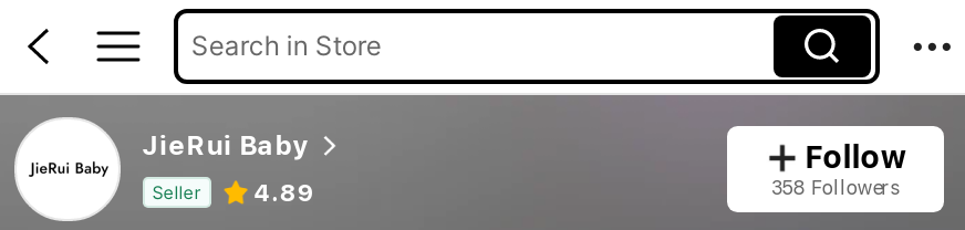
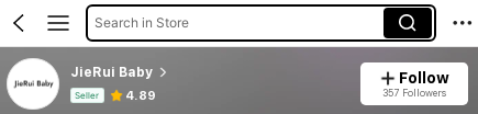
[771,174,899,199] 358 Followers -> [382,86,446,99] 357 Followers

